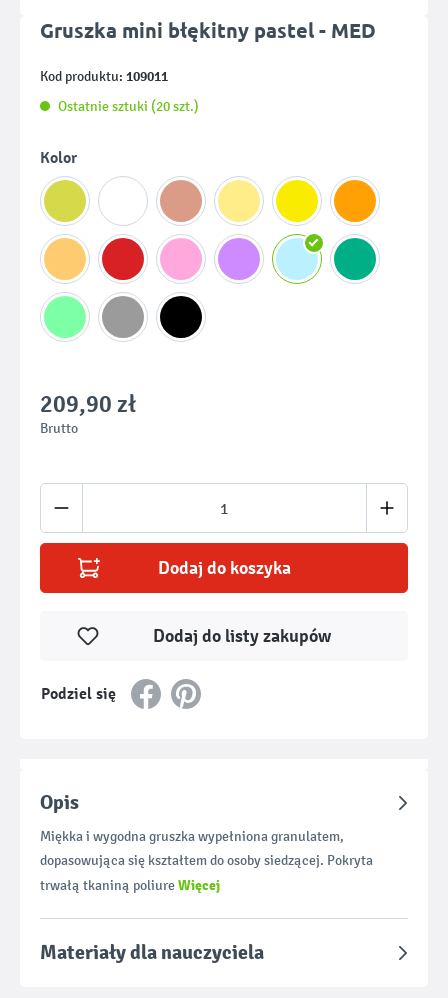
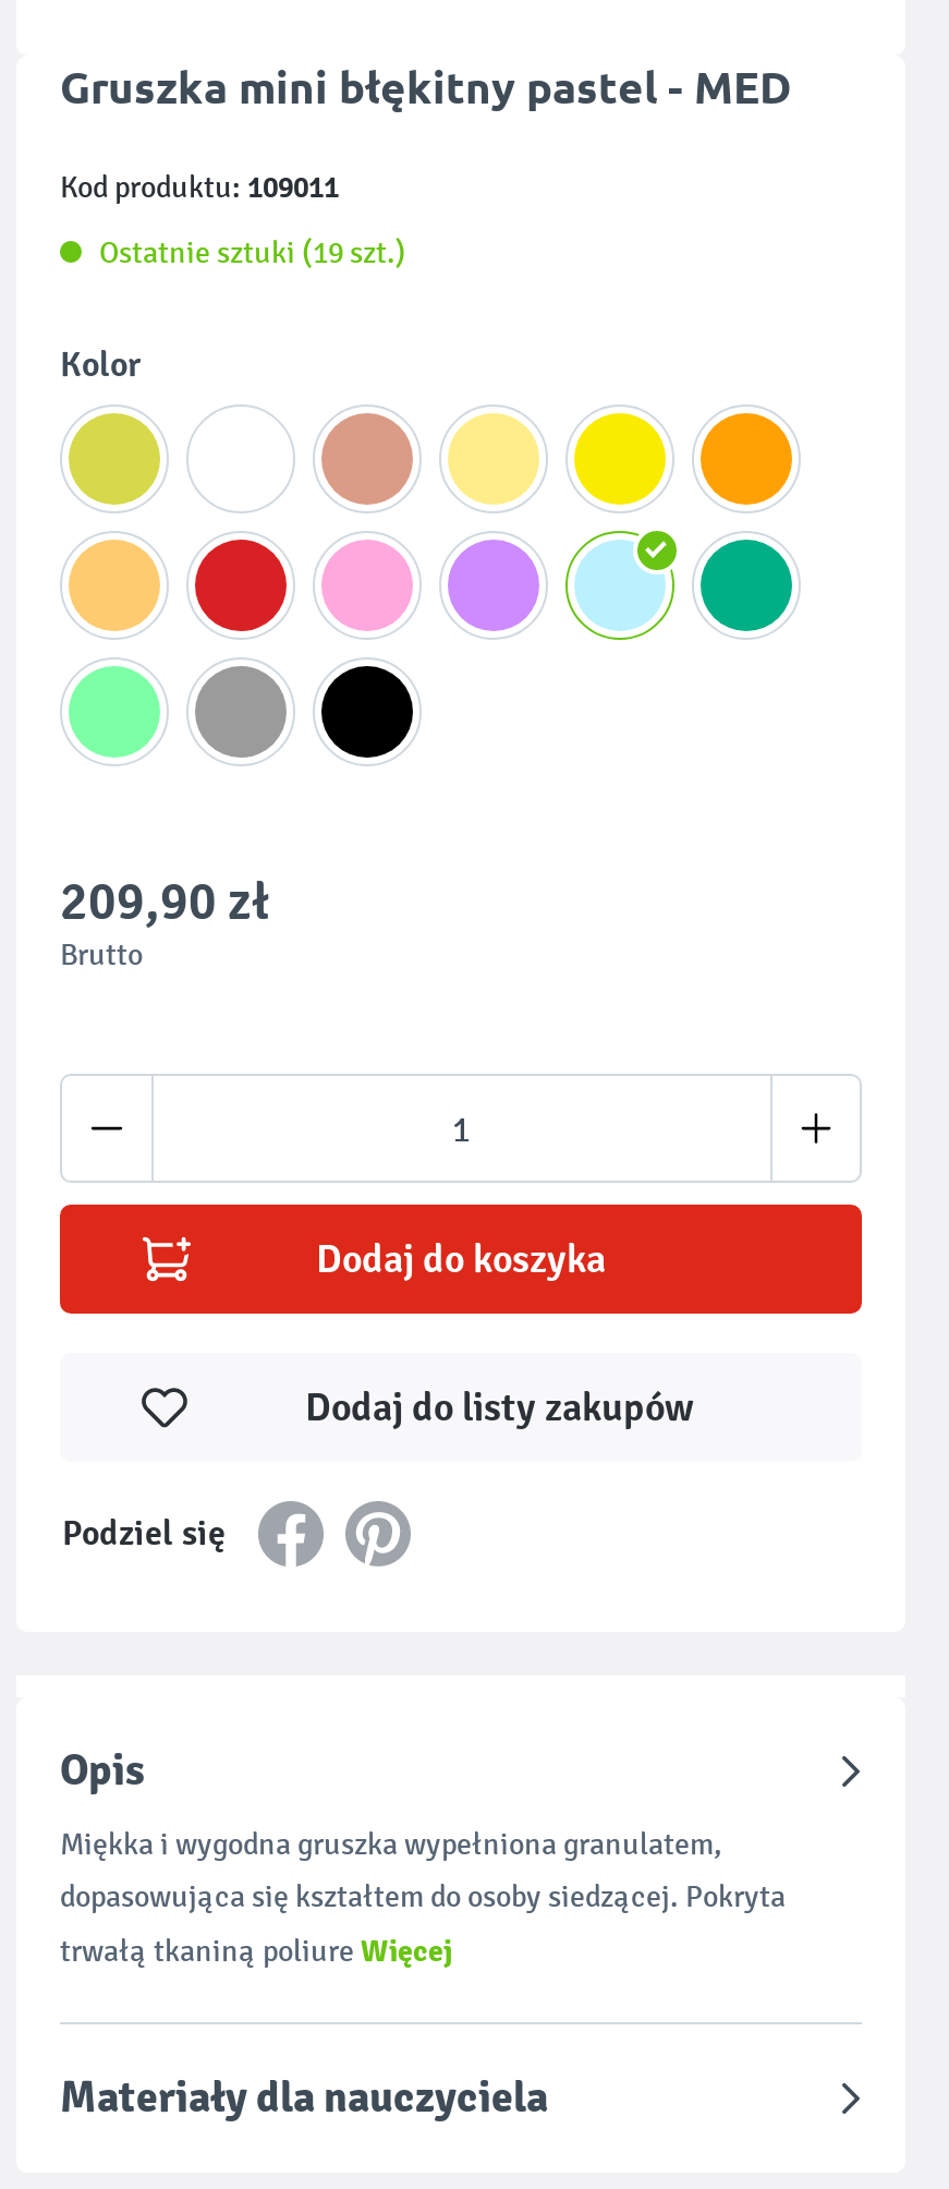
[58,98,199,115] Ostatnie sztuki (20 szt.) -> [99,234,406,271] Ostatnie sztuki (19 szt.)

